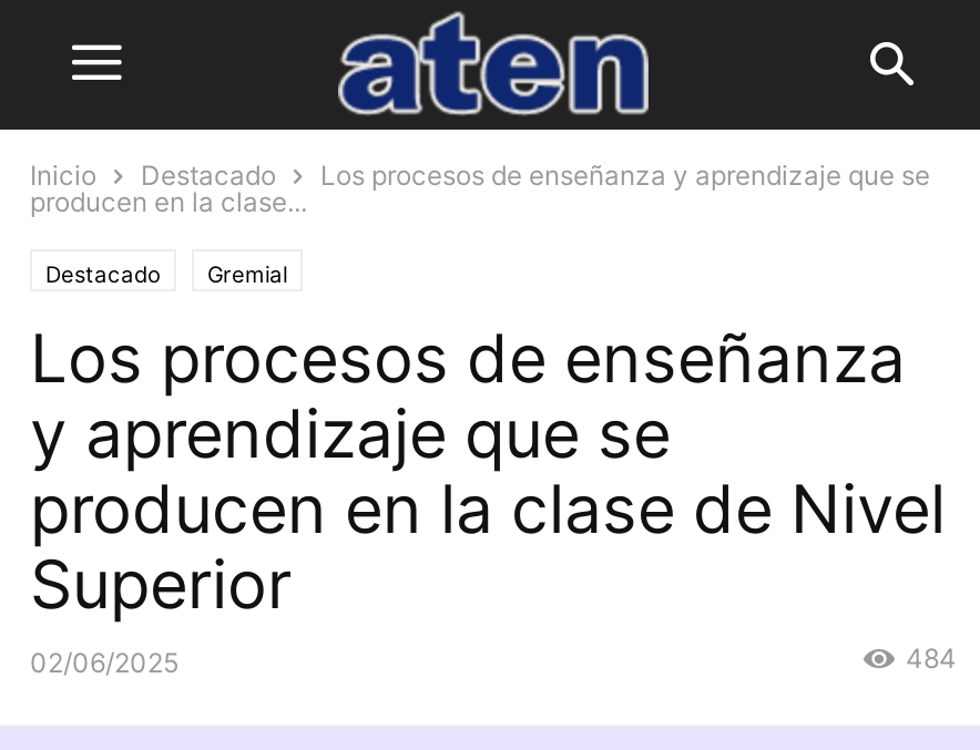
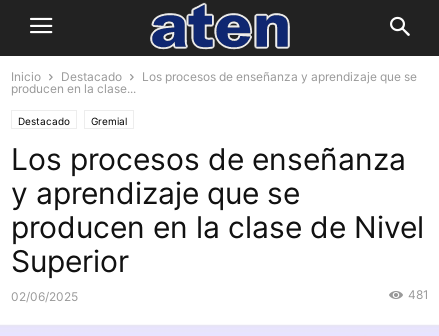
[906,641,957,675] 484 -> [408,287,429,302] 481

